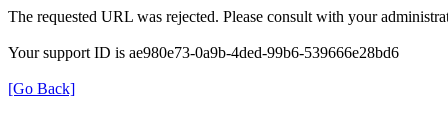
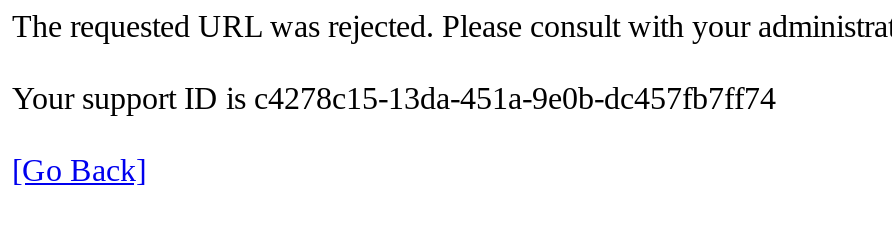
[8,44,399,61] Your support ID is ae980e73-0a9b-4ded-99b6-539666e28bd6 -> [12,81,776,115] Your support ID is c4278c15-13da-451a-9e0b-dc457fb7ff74

